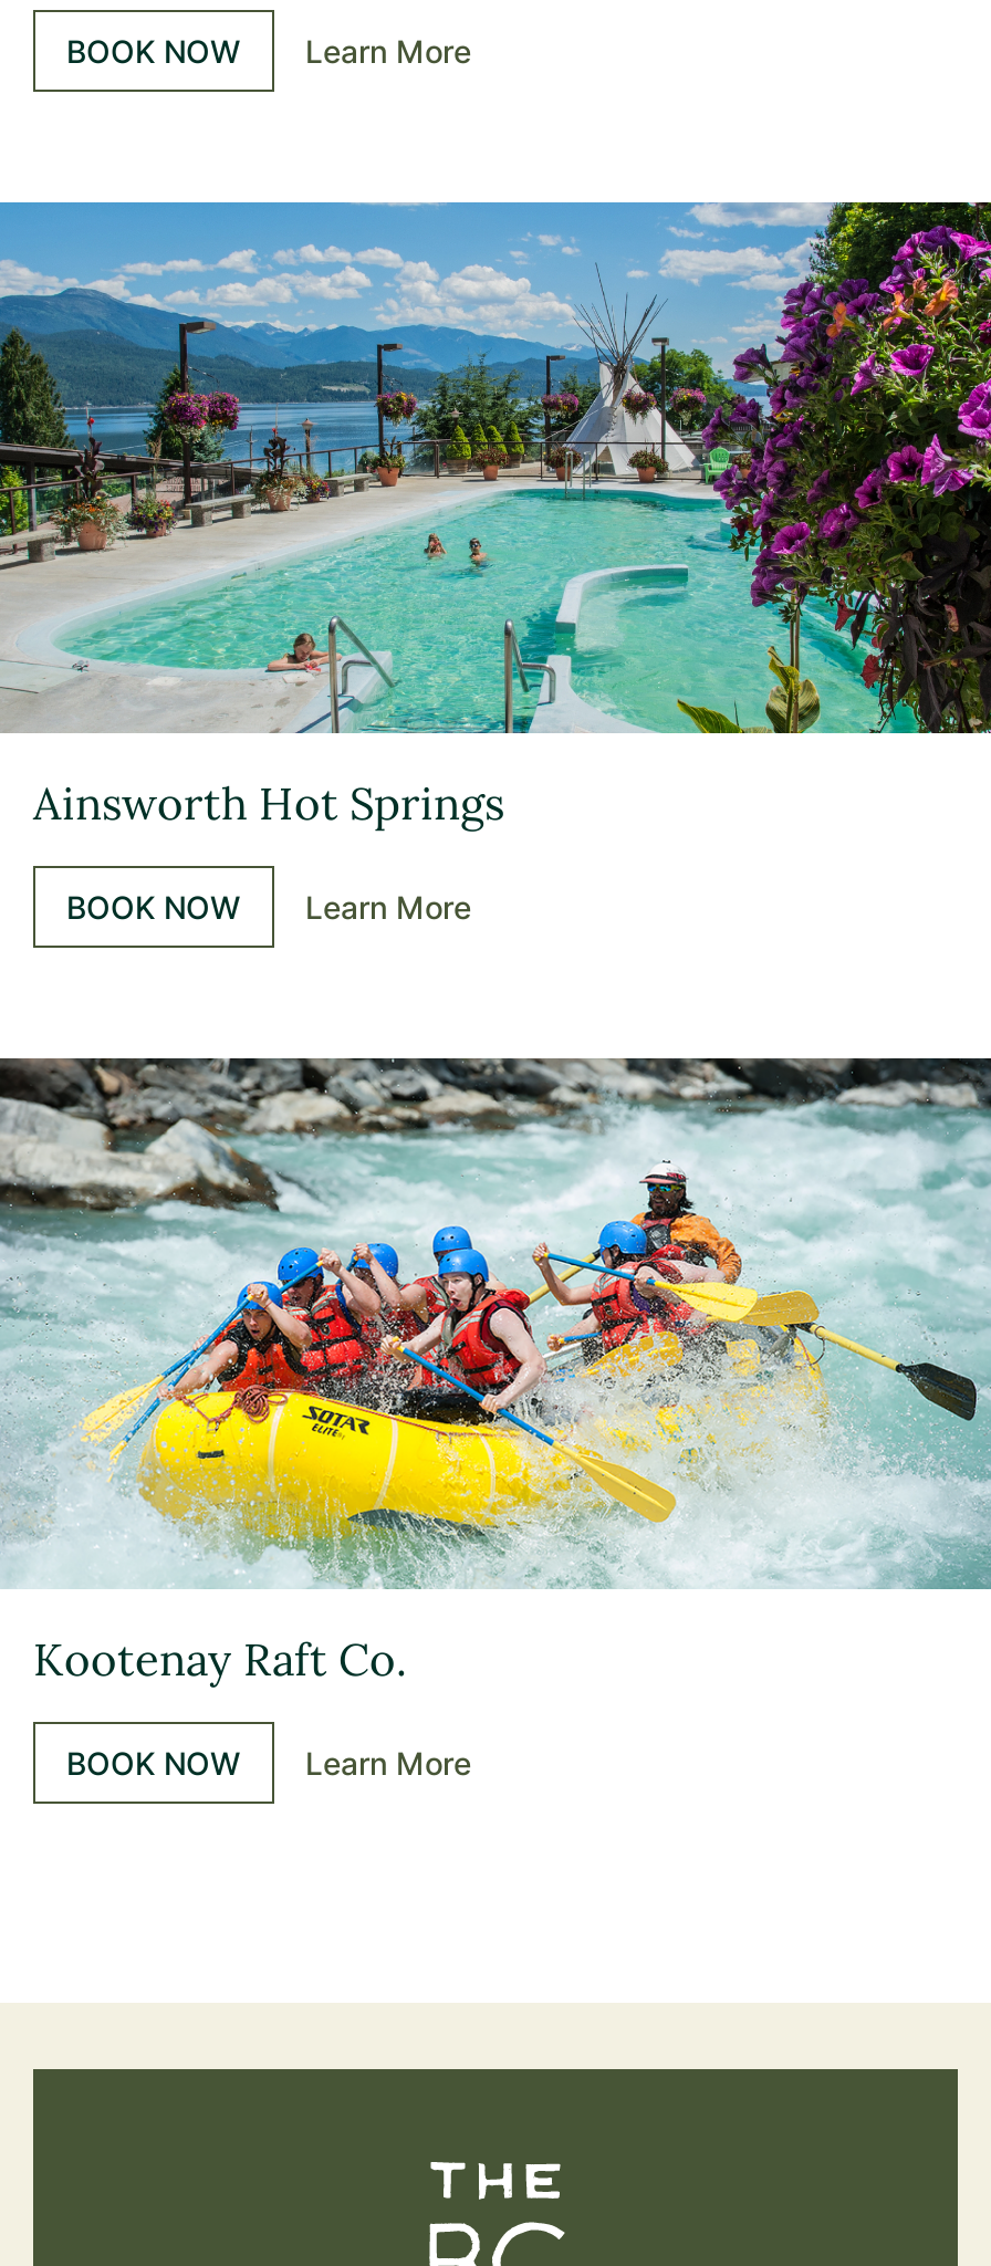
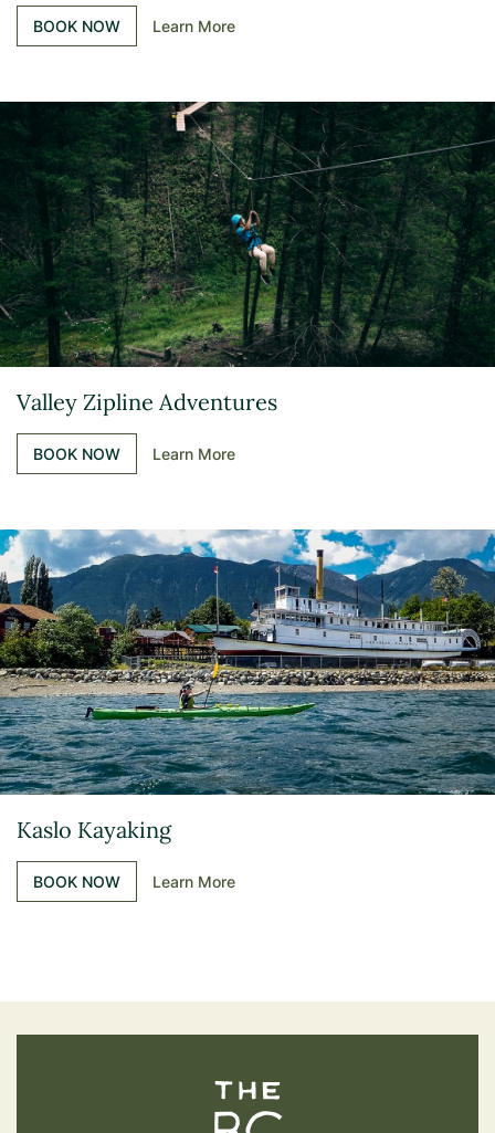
[7,200,984,831] [image] | Ainsworth Hot Springs -> [3,101,492,416] [image] | Valley Zipline Adventures
[7,1056,984,1687] [image] | Kootenay Raft Co. -> [3,528,492,843] [image] | Kaslo Kayaking

